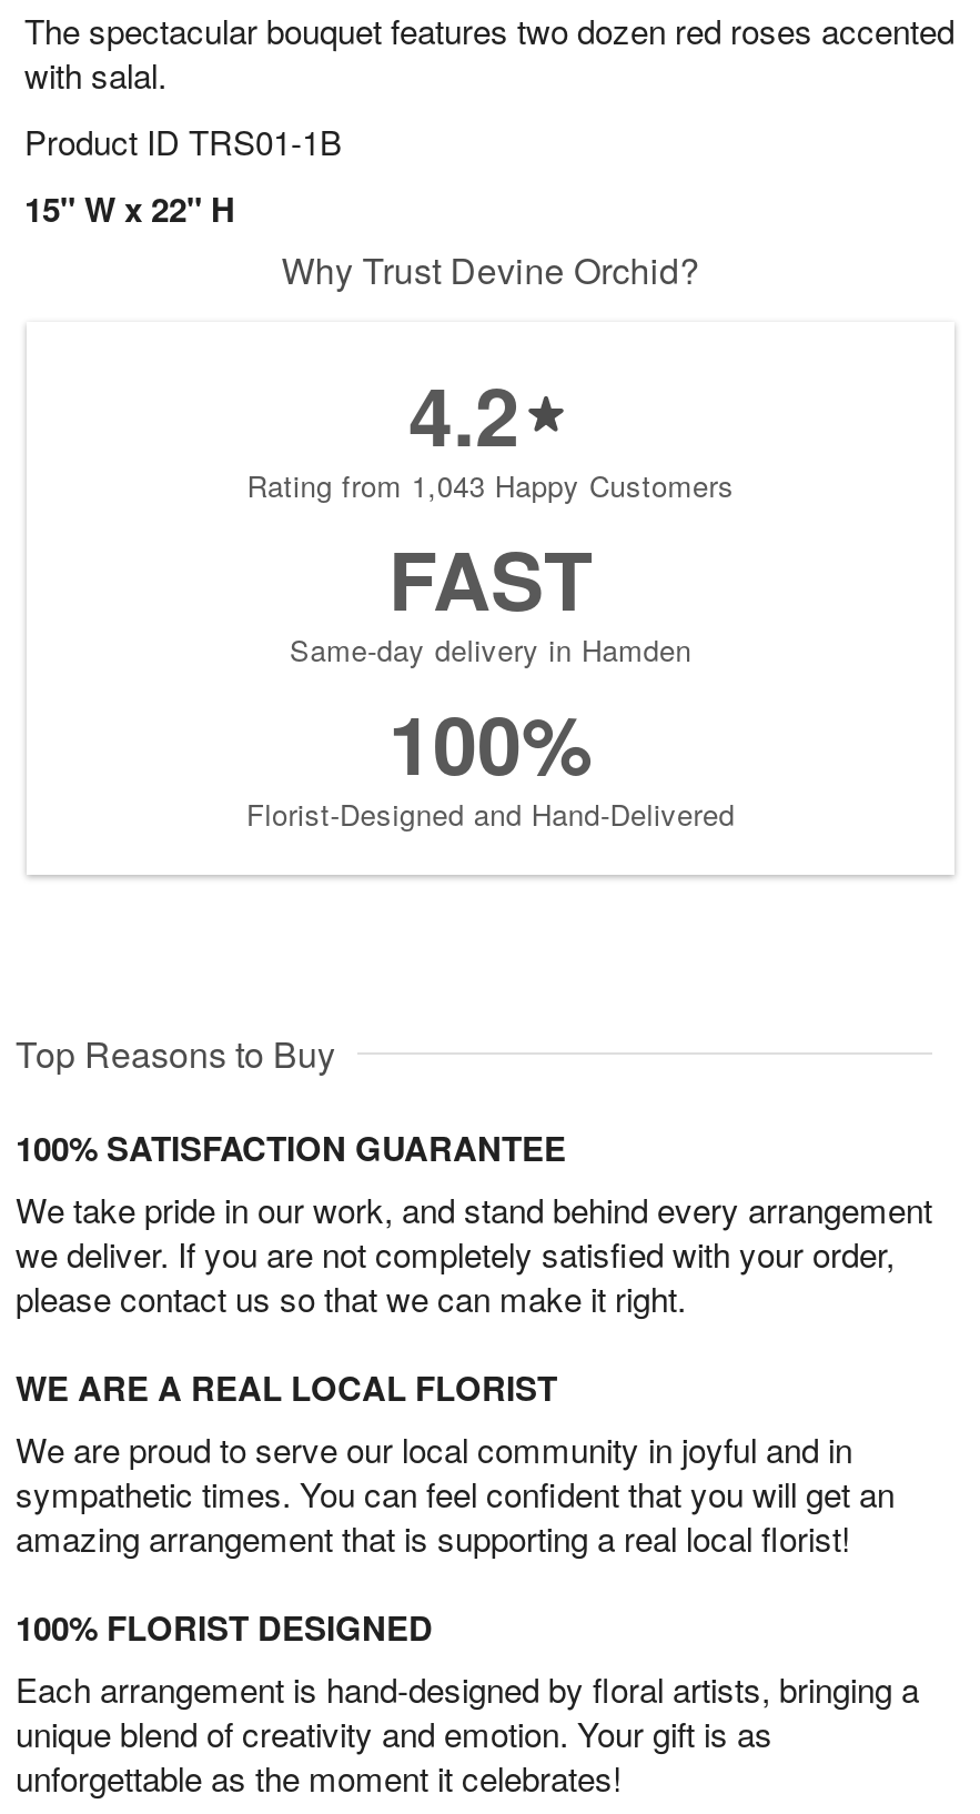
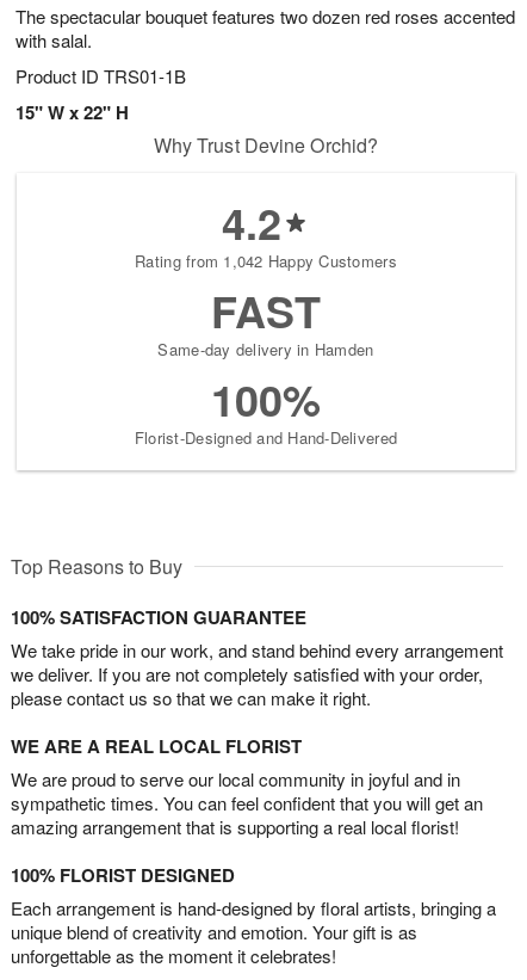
[247,465,734,507] Rating from 1,043 Happy Customers -> [135,250,397,273] Rating from 1,042 Happy Customers

